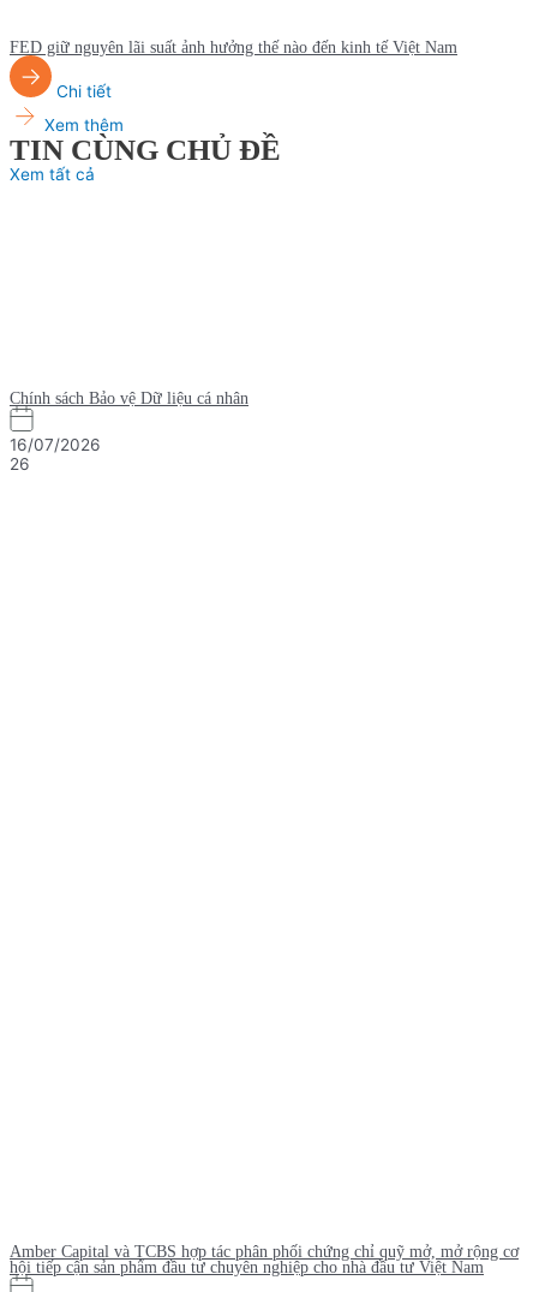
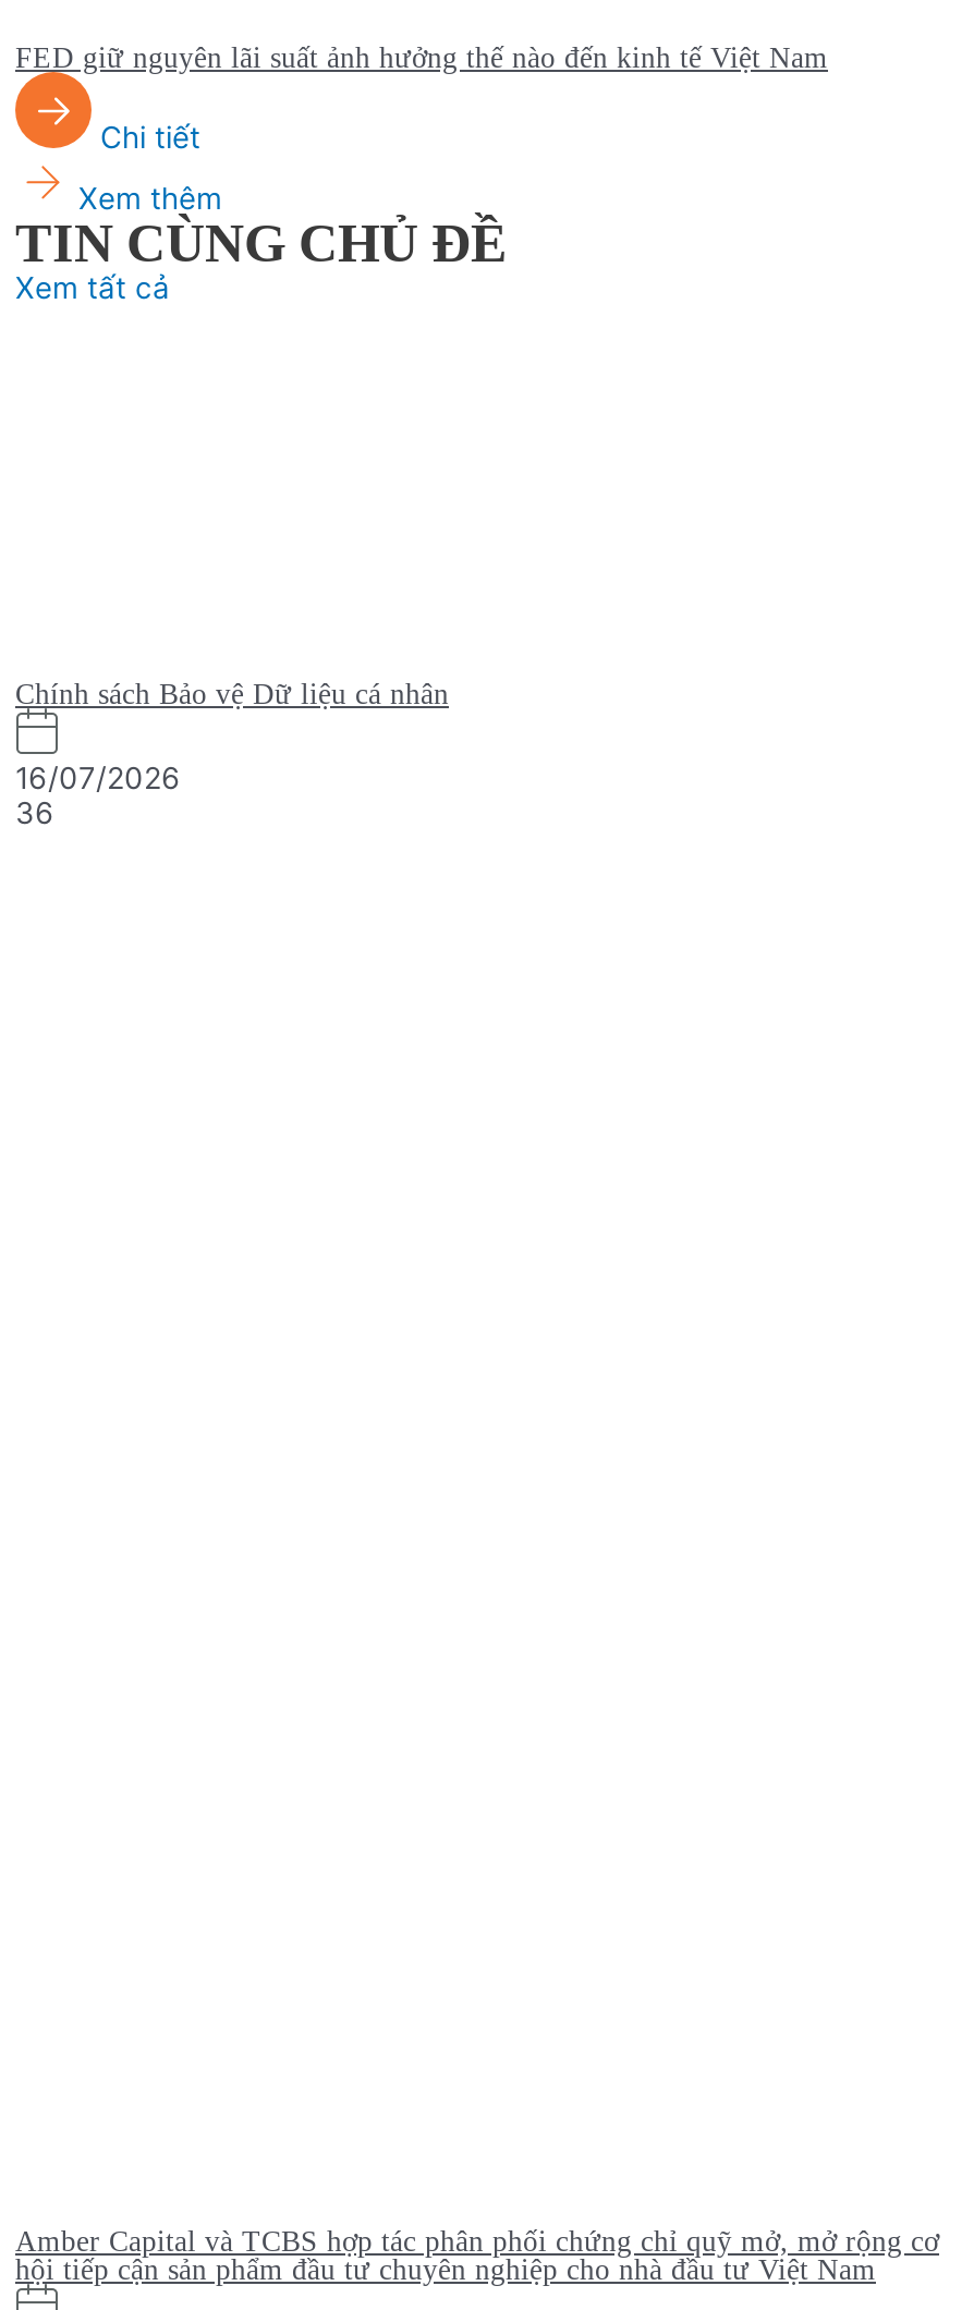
[10,454,30,473] 26 -> [15,795,54,830] 36

